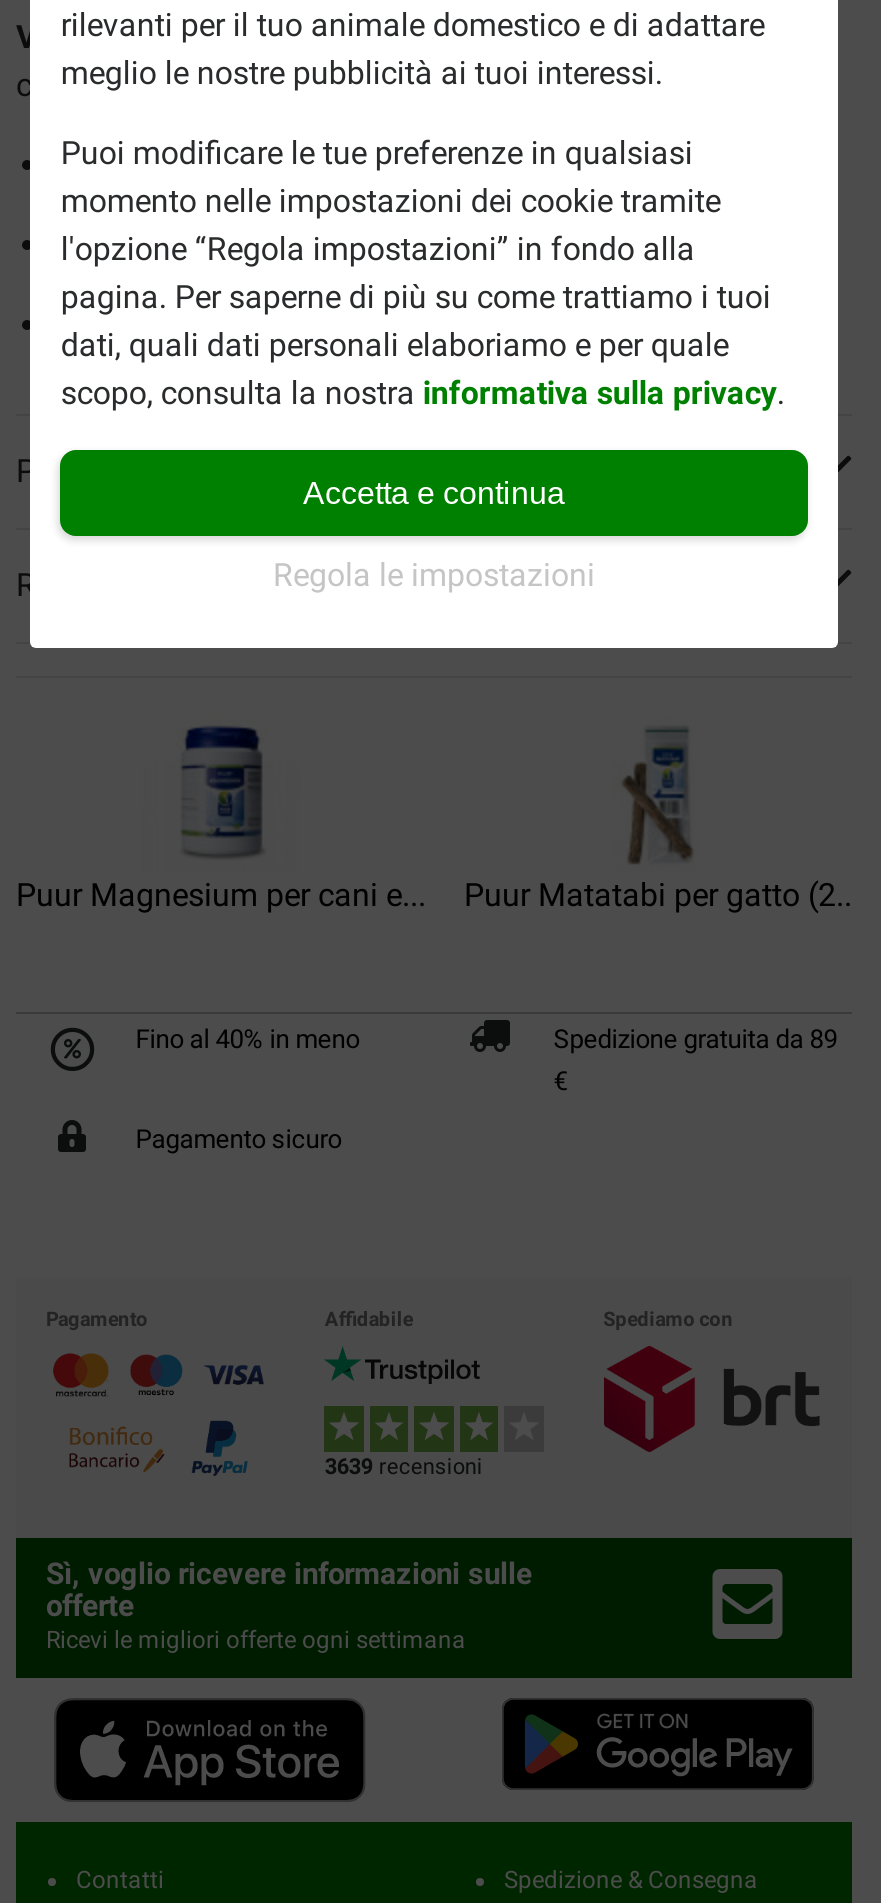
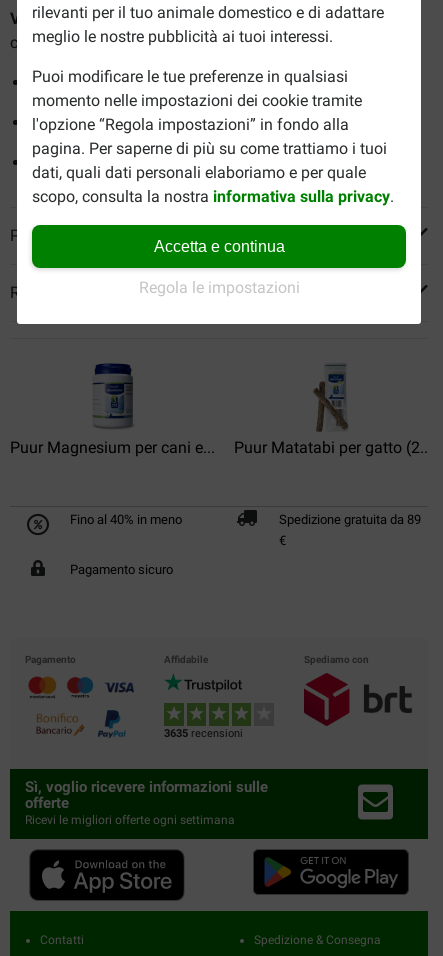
[325,1454,483,1480] 3639recensioni -> [164,727,243,740] 3635recensioni

